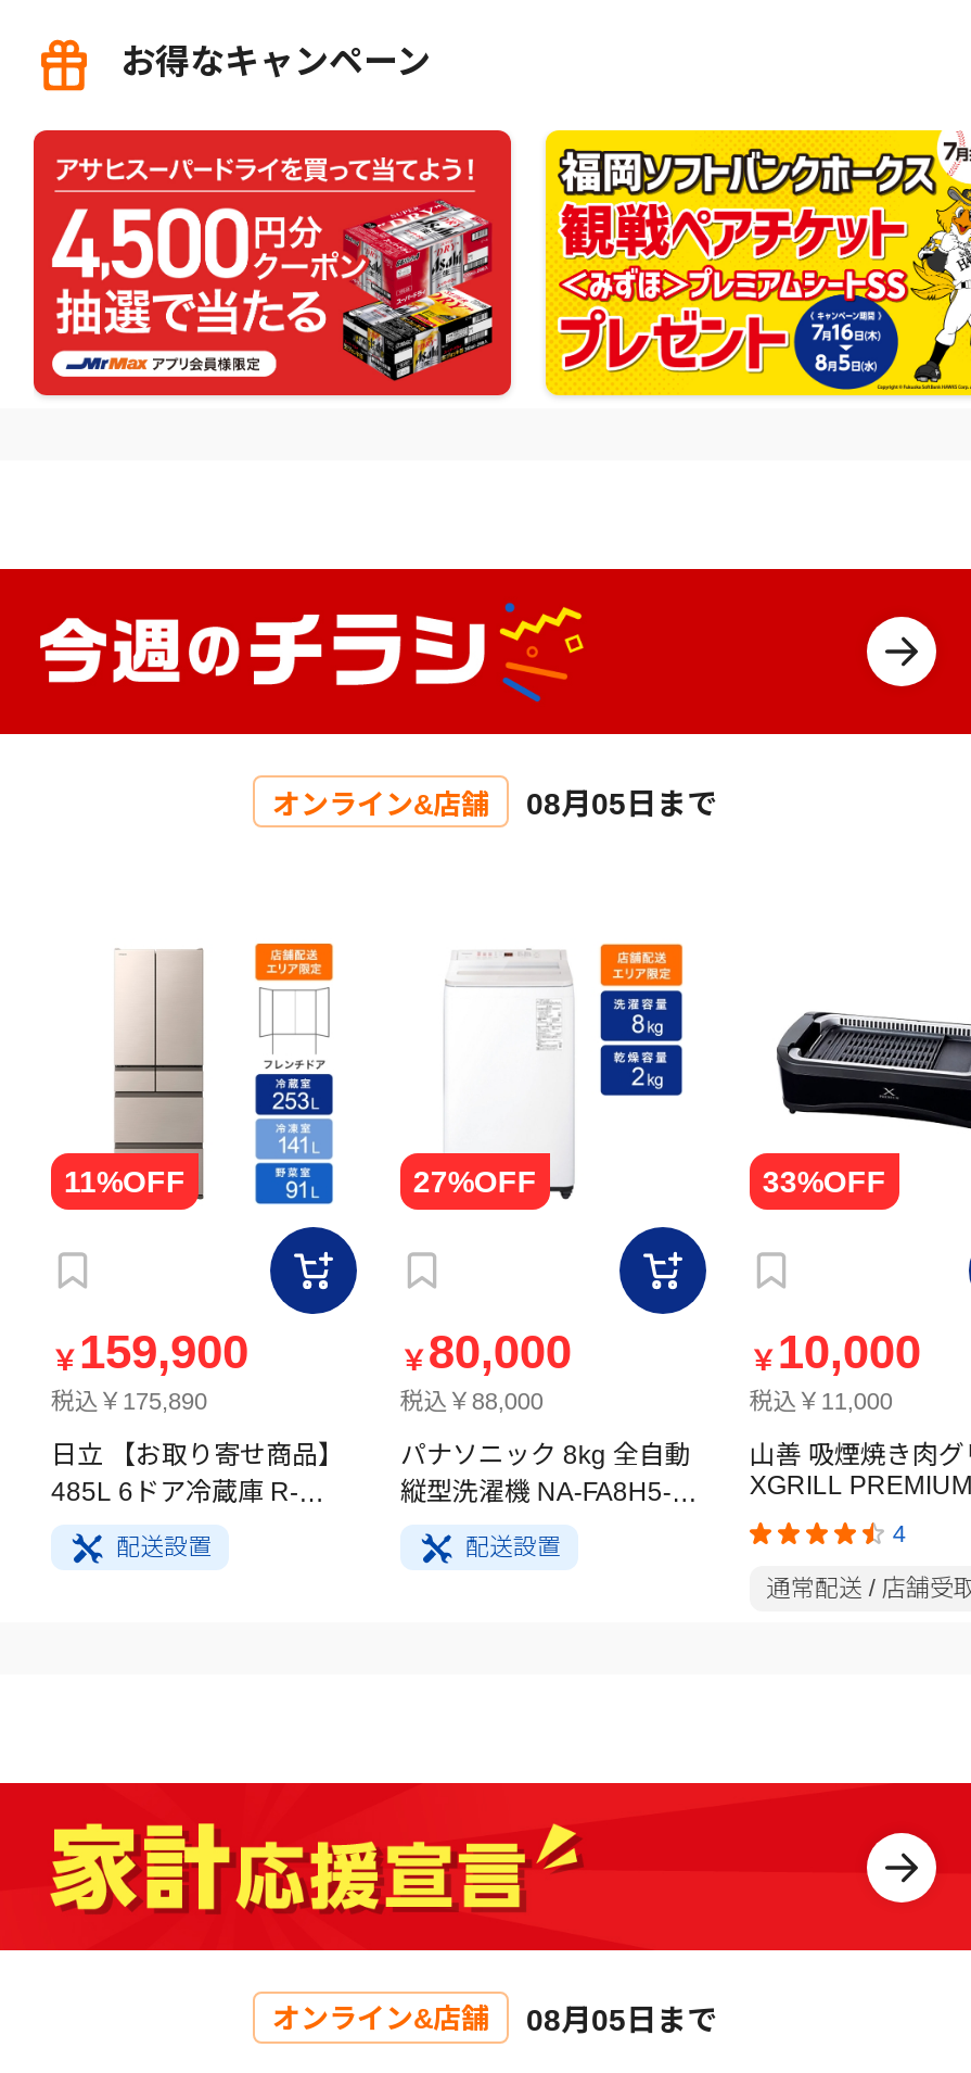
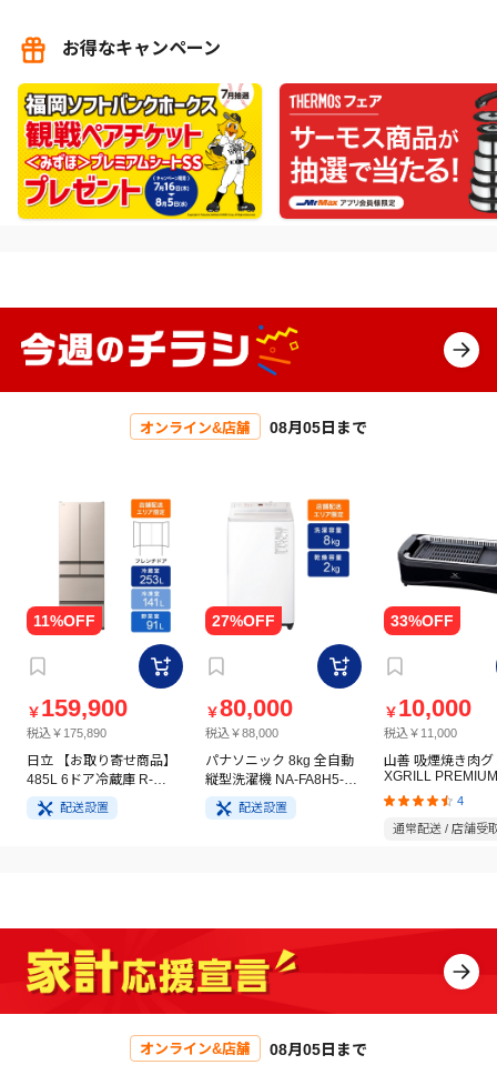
[31,128,513,397] [image] -> [17,82,263,220] [image]
[544,128,964,397] [image] -> [278,82,494,220] [image]

